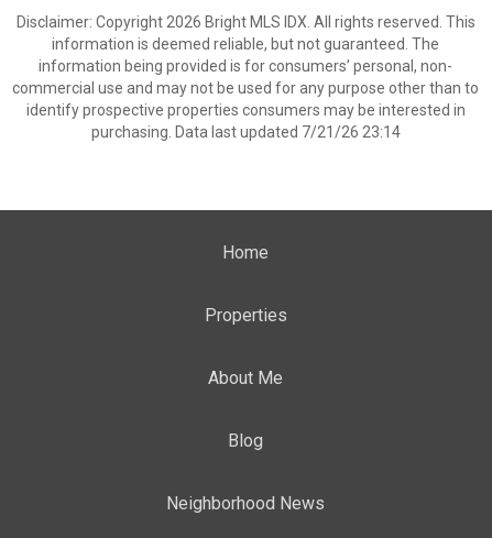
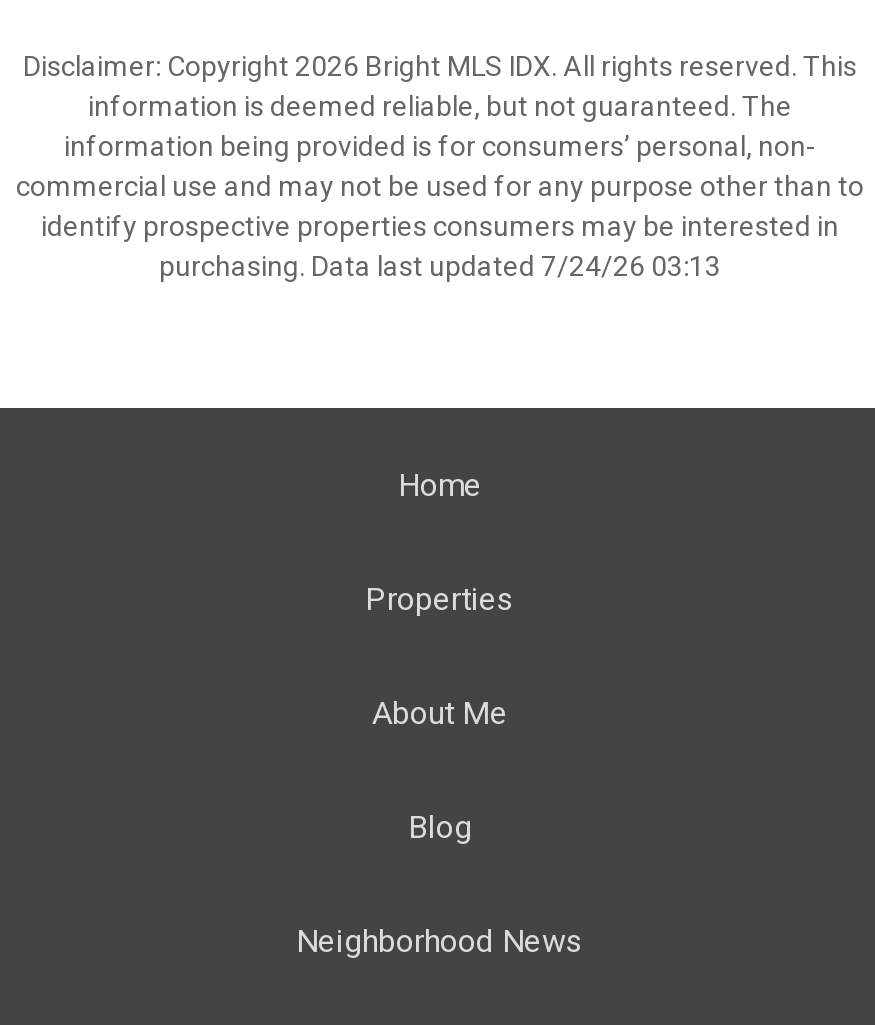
[91,123,400,141] purchasing. Data last updated 7/21/26 23:14 -> [159,250,721,282] purchasing. Data last updated 7/24/26 03:13

